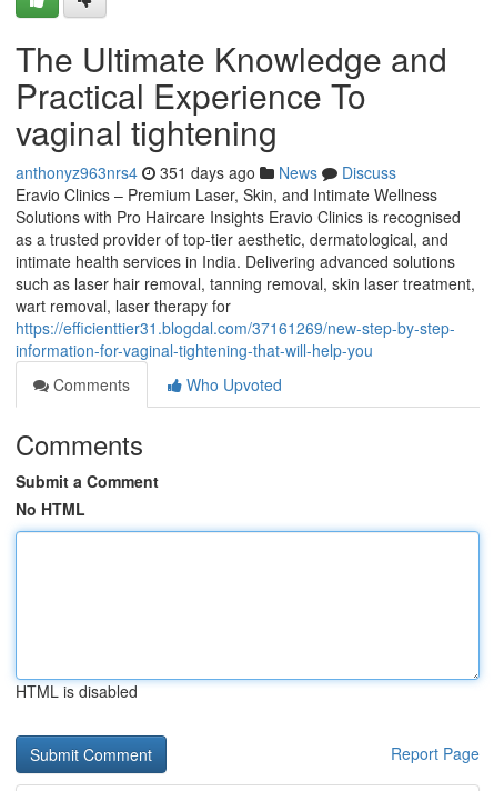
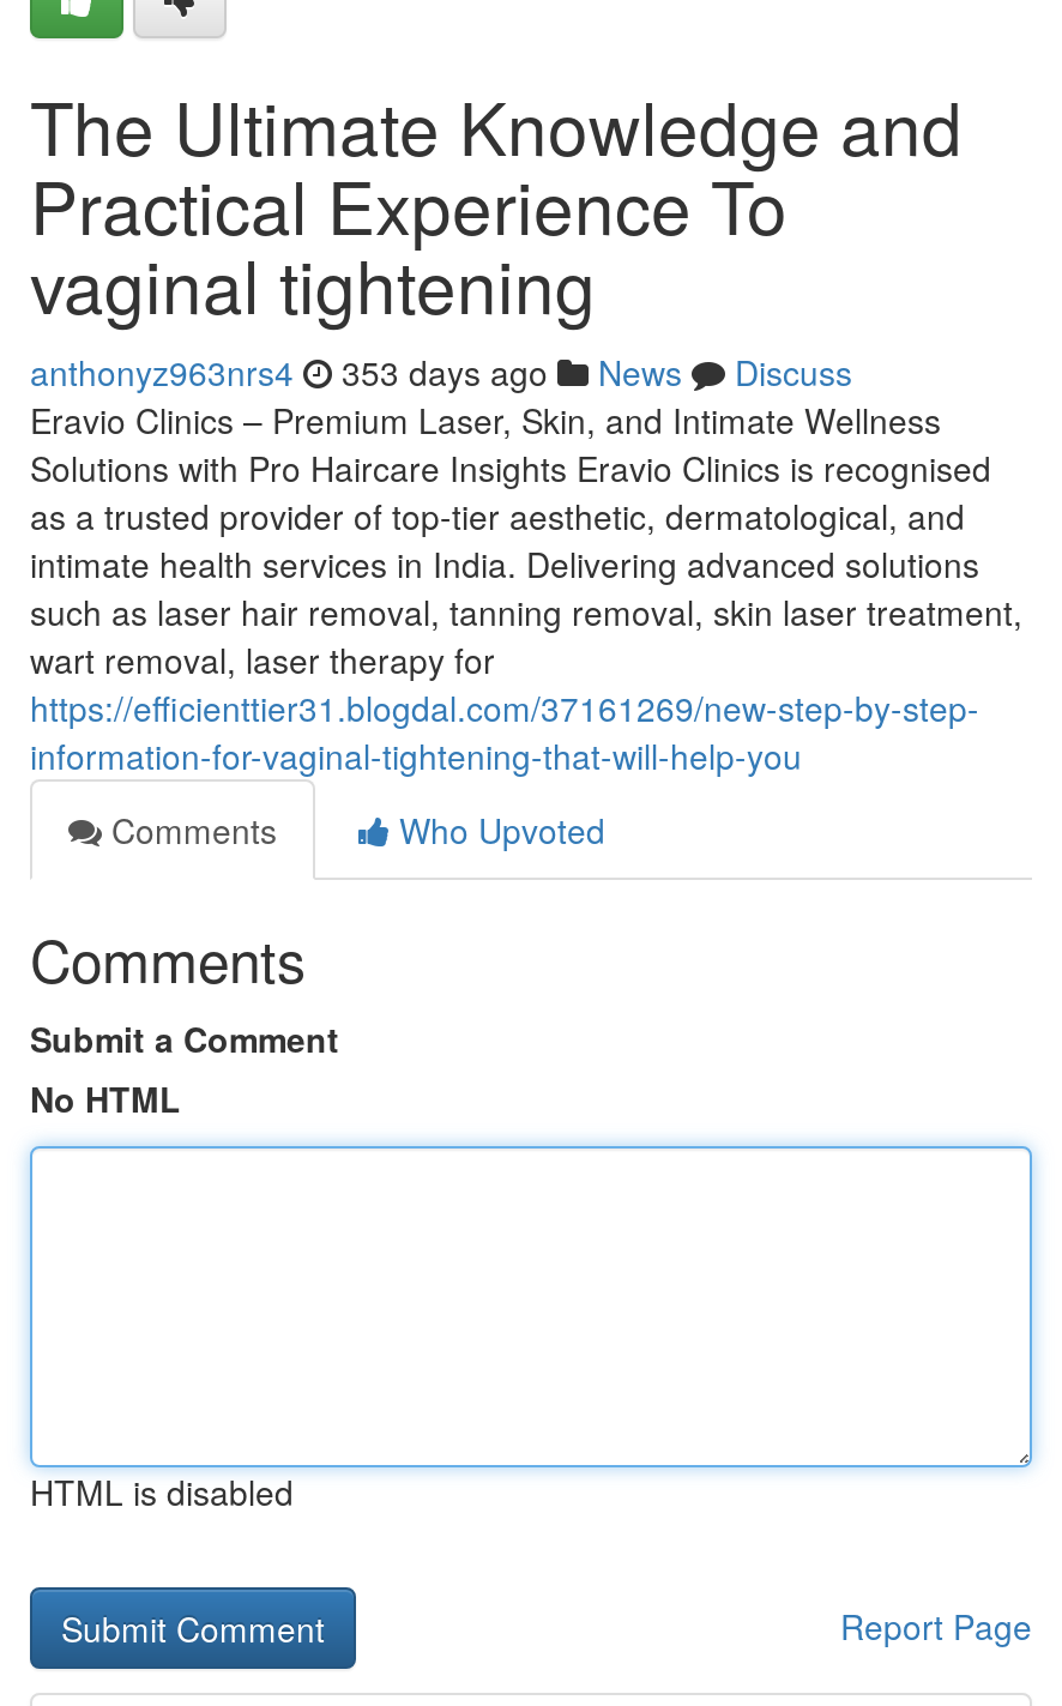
[16,161,396,183] anthonyz963nrs4 351 days ago News Discuss -> [30,348,852,396] anthonyz963nrs4 353 days ago News Discuss

